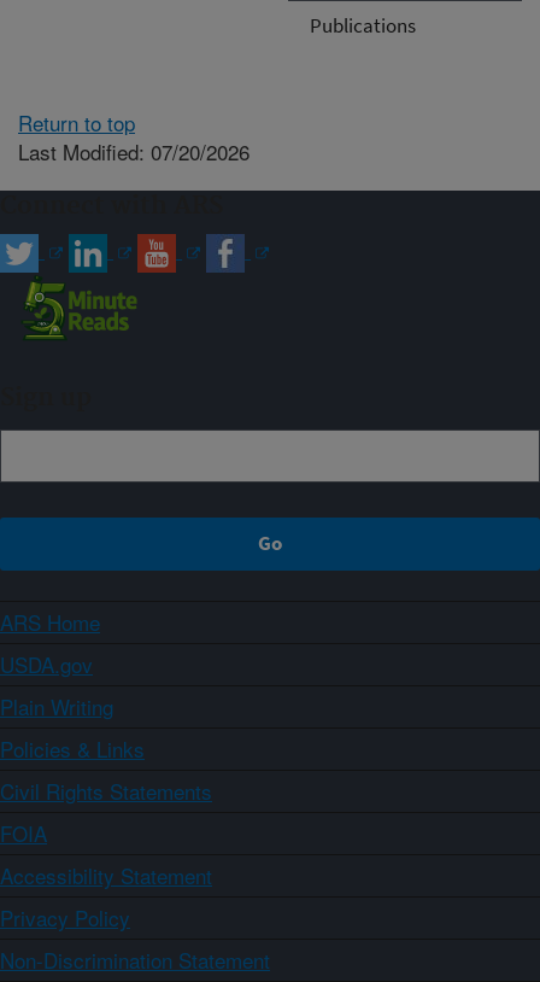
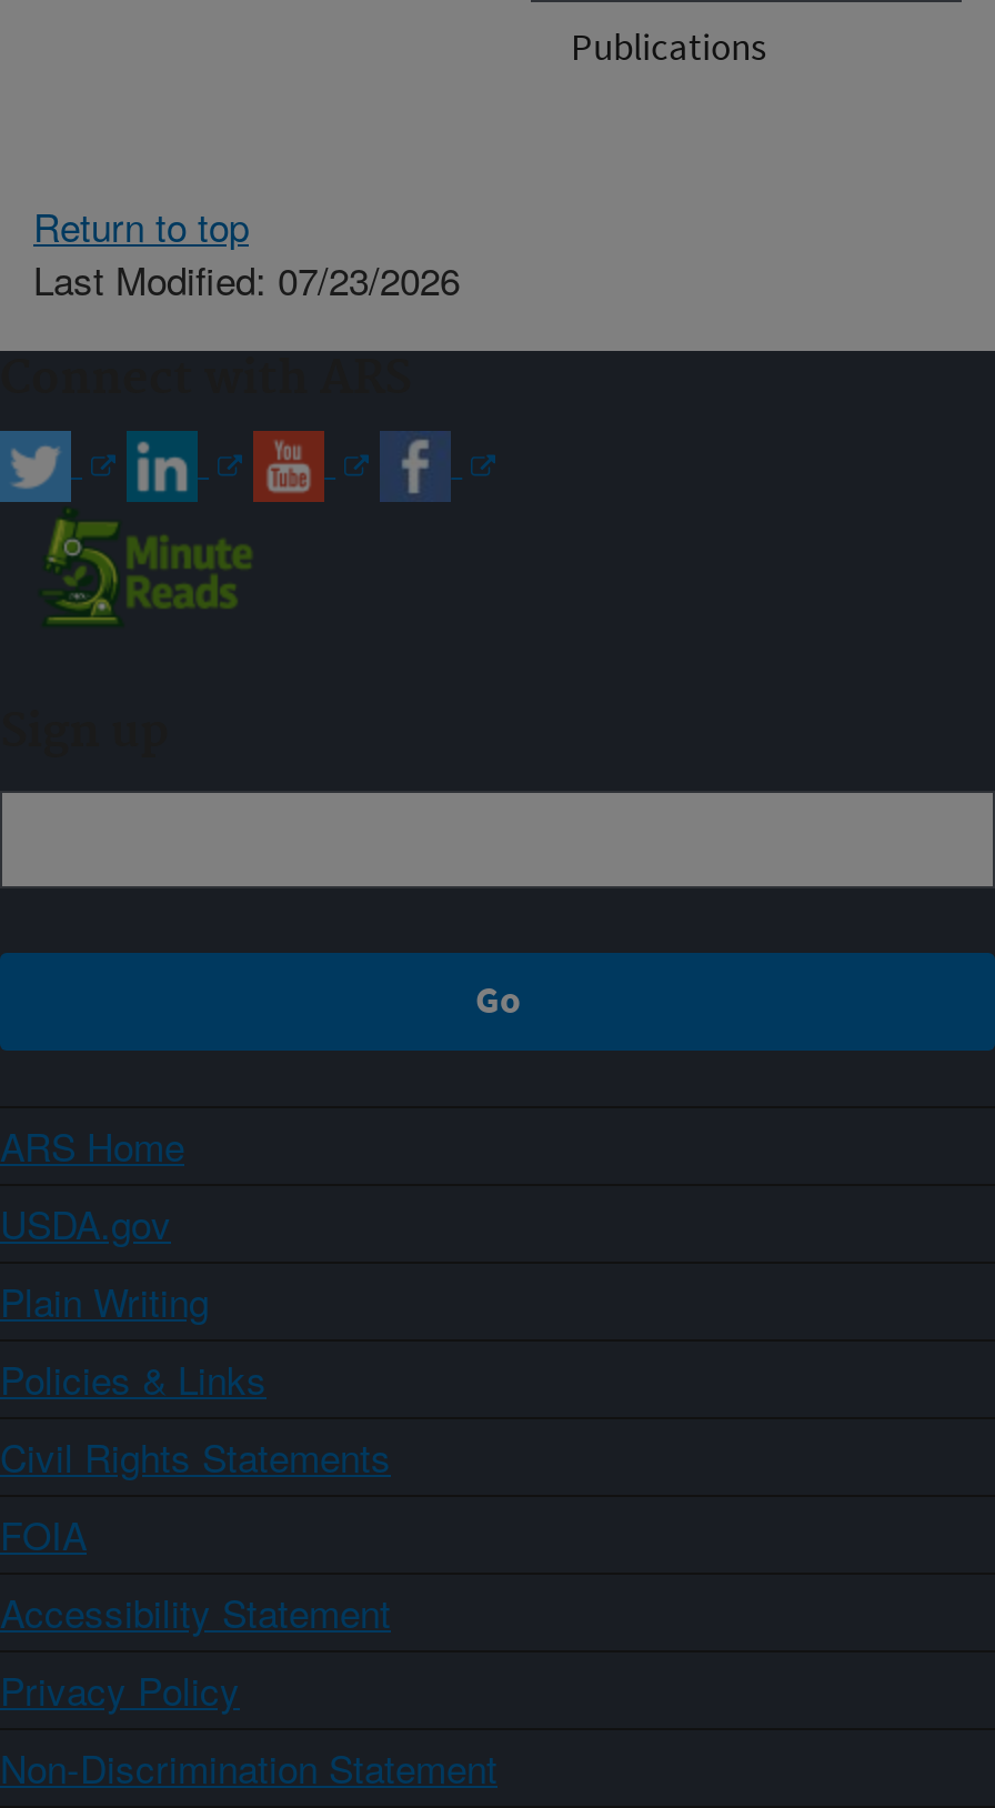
[18,136,250,166] Last Modified: 07/20/2026 -> [33,251,460,307] Last Modified: 07/23/2026

